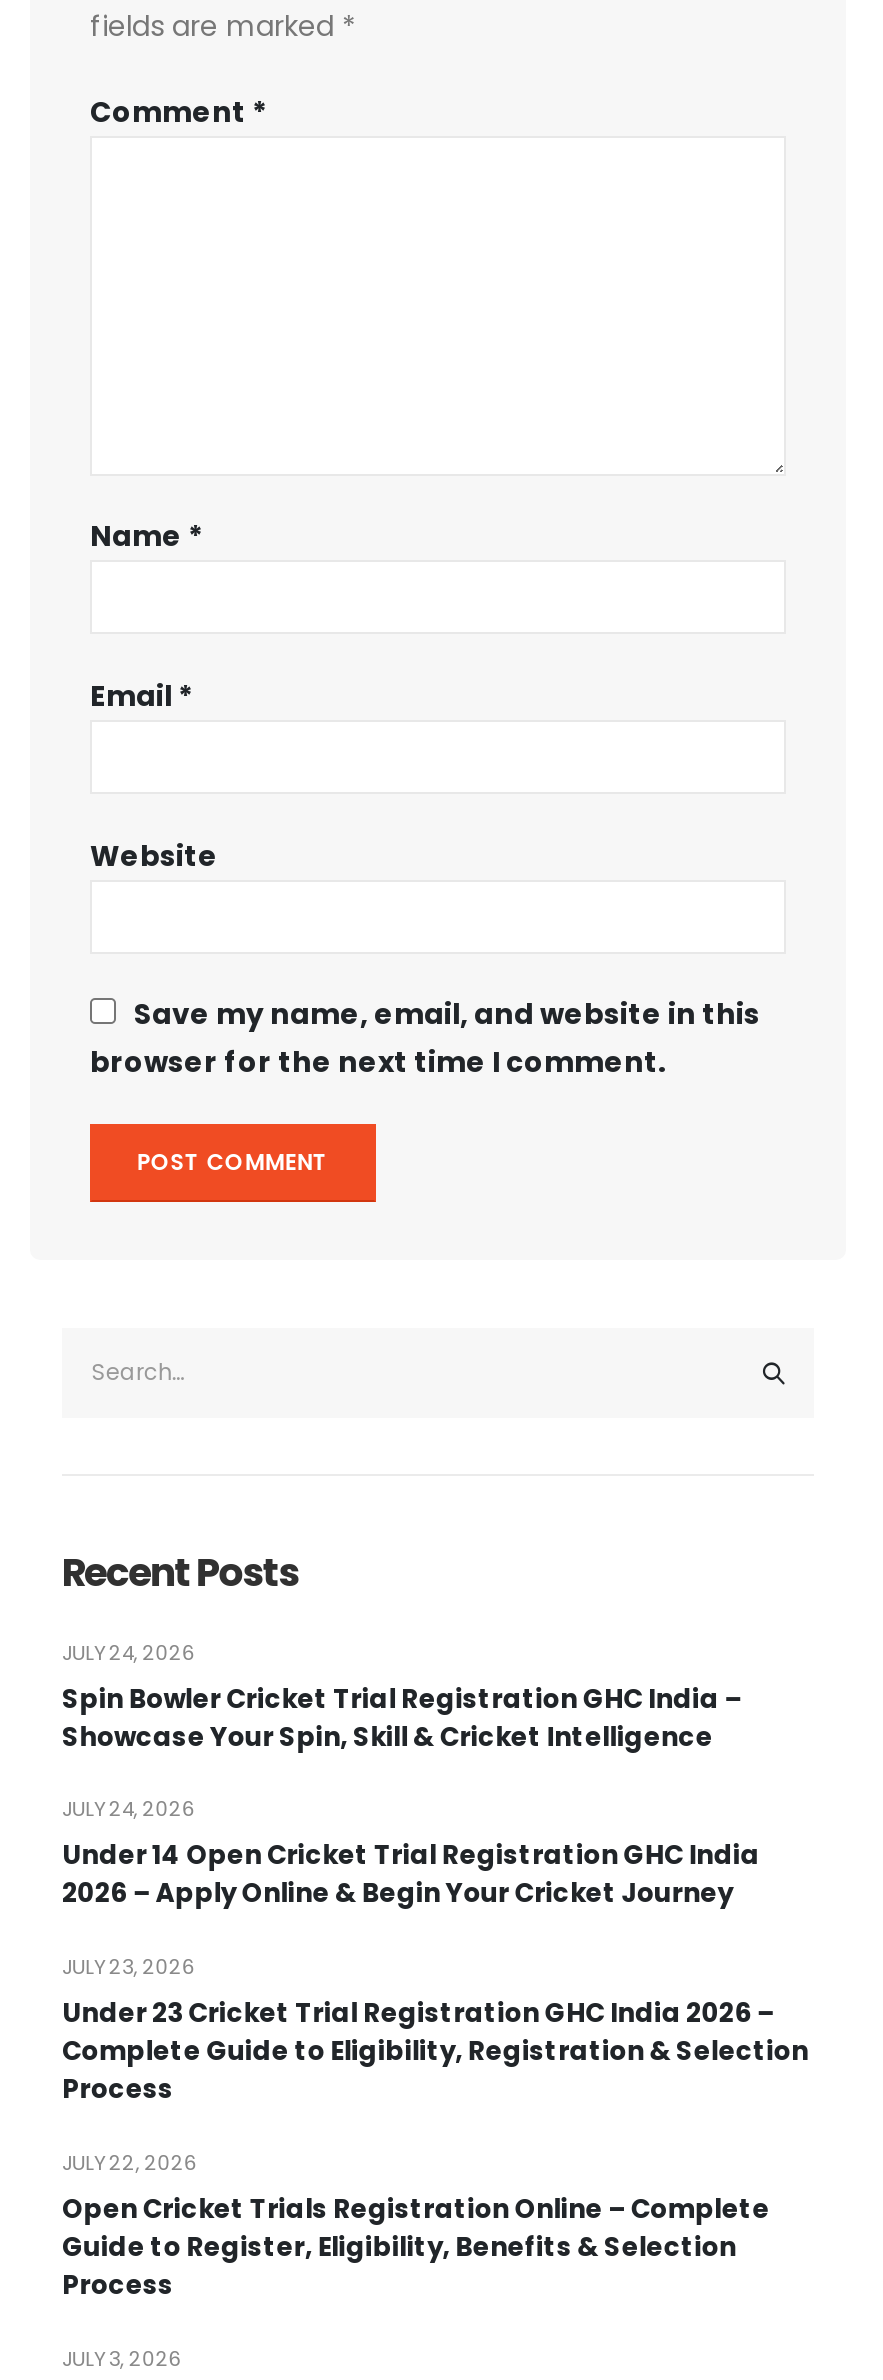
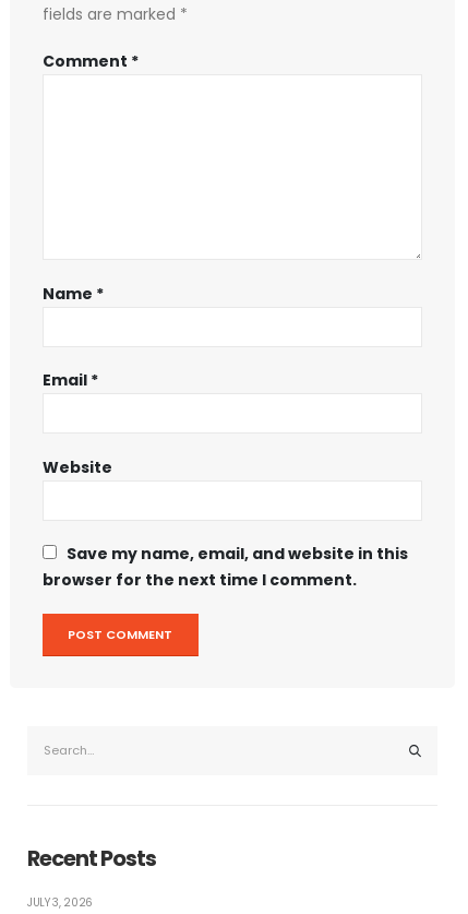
[62,1638,196,1668] JULY 24, 2026 -> none
[62,1680,742,1756] Spin Bowler Cricket Trial Registration GHC India – | Showcase Your Spin, Skill & Cricket Intelligence -> none
[62,1795,196,1825] JULY 24, 2026 -> none
[62,1837,760,1913] Under 14 Open Cricket Trial Registration GHC India | 2026 – Apply Online & Begin Your Cricket Journey -> none
[62,1953,196,1983] JULY 23, 2026 -> none
[62,1995,808,2109] Under 23 Cricket Trial Registration GHC India 2026 – | Complete Guide to Eligibility, Registration & Selection | Process -> none
[62,2149,198,2179] JULY 22, 2026 -> none
[62,2191,770,2305] Open Cricket Trials Registration Online – Complete | Guide to Register, Eligibility, Benefits & Selection | Process -> none

